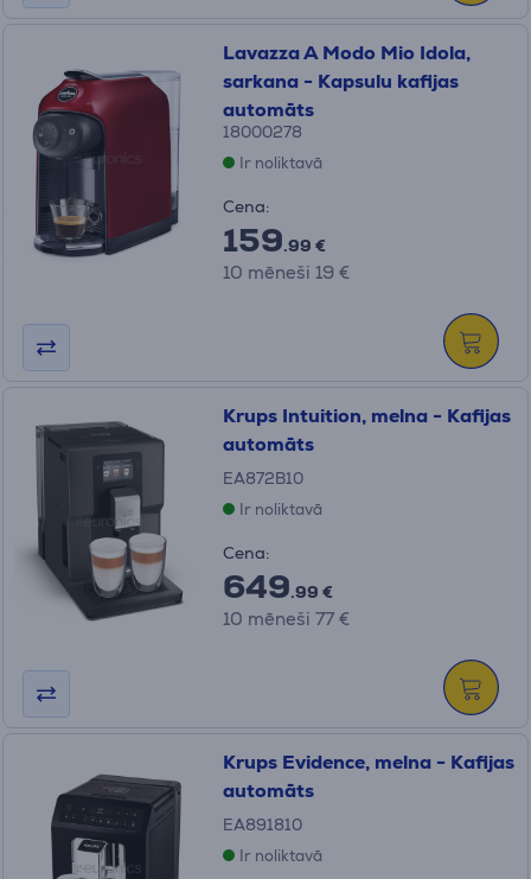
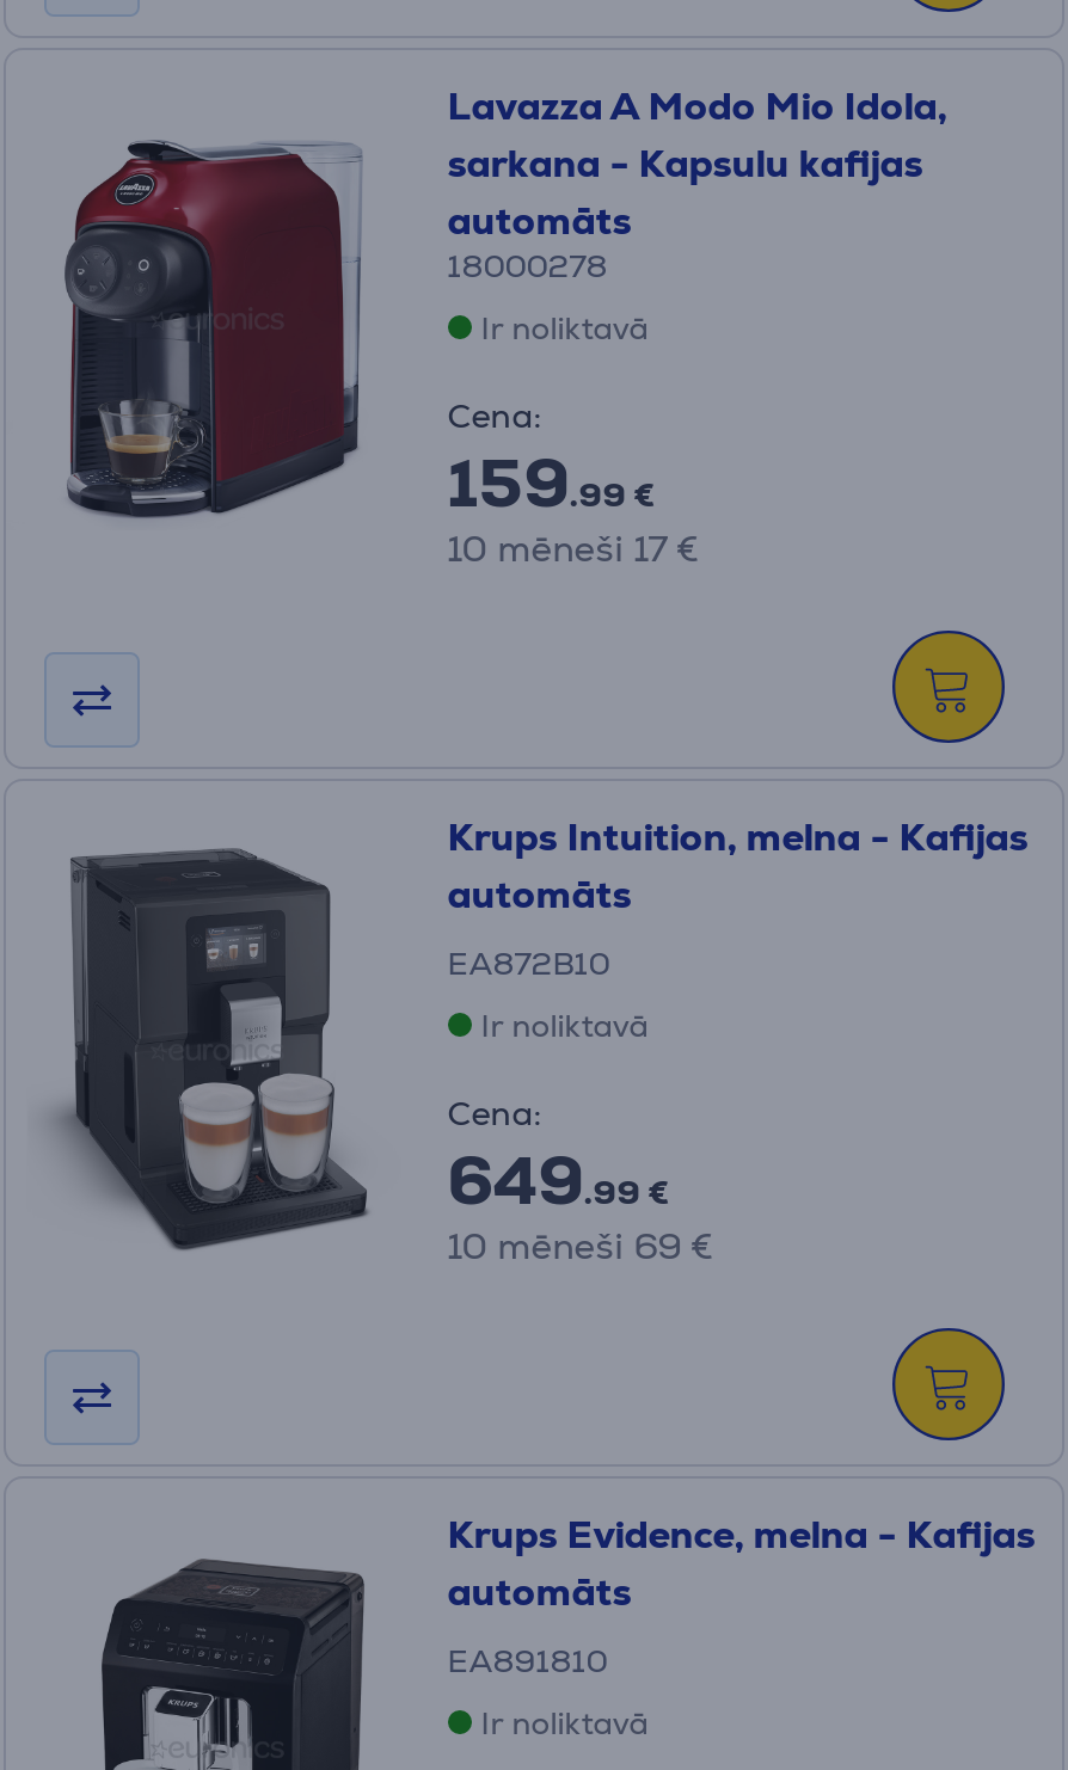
[223,261,349,284] 10 mēneši 19 € -> [448,526,698,571] 10 mēneši 17 €
[223,607,349,630] 10 mēneši 77 € -> [448,1223,713,1268] 10 mēneši 69 €

